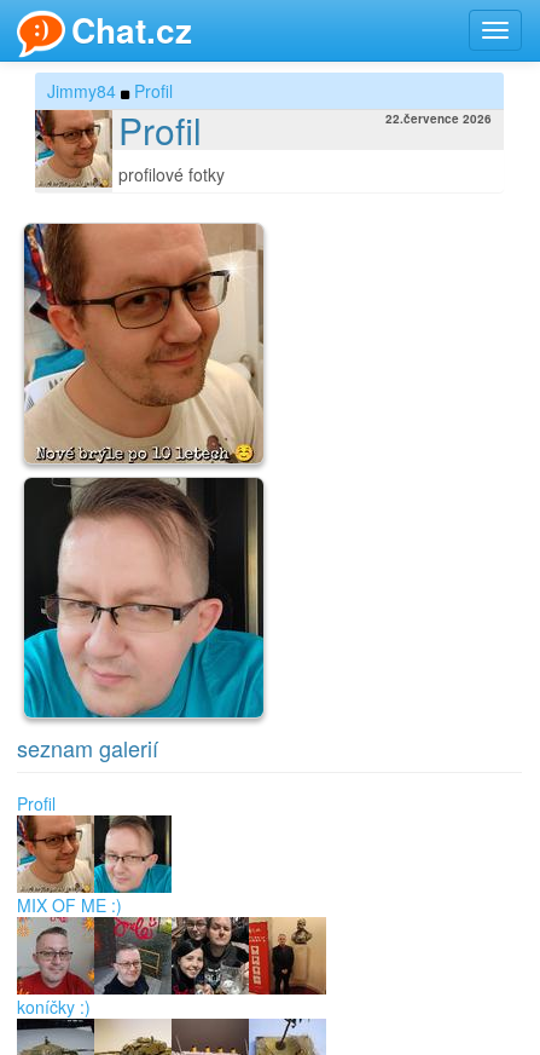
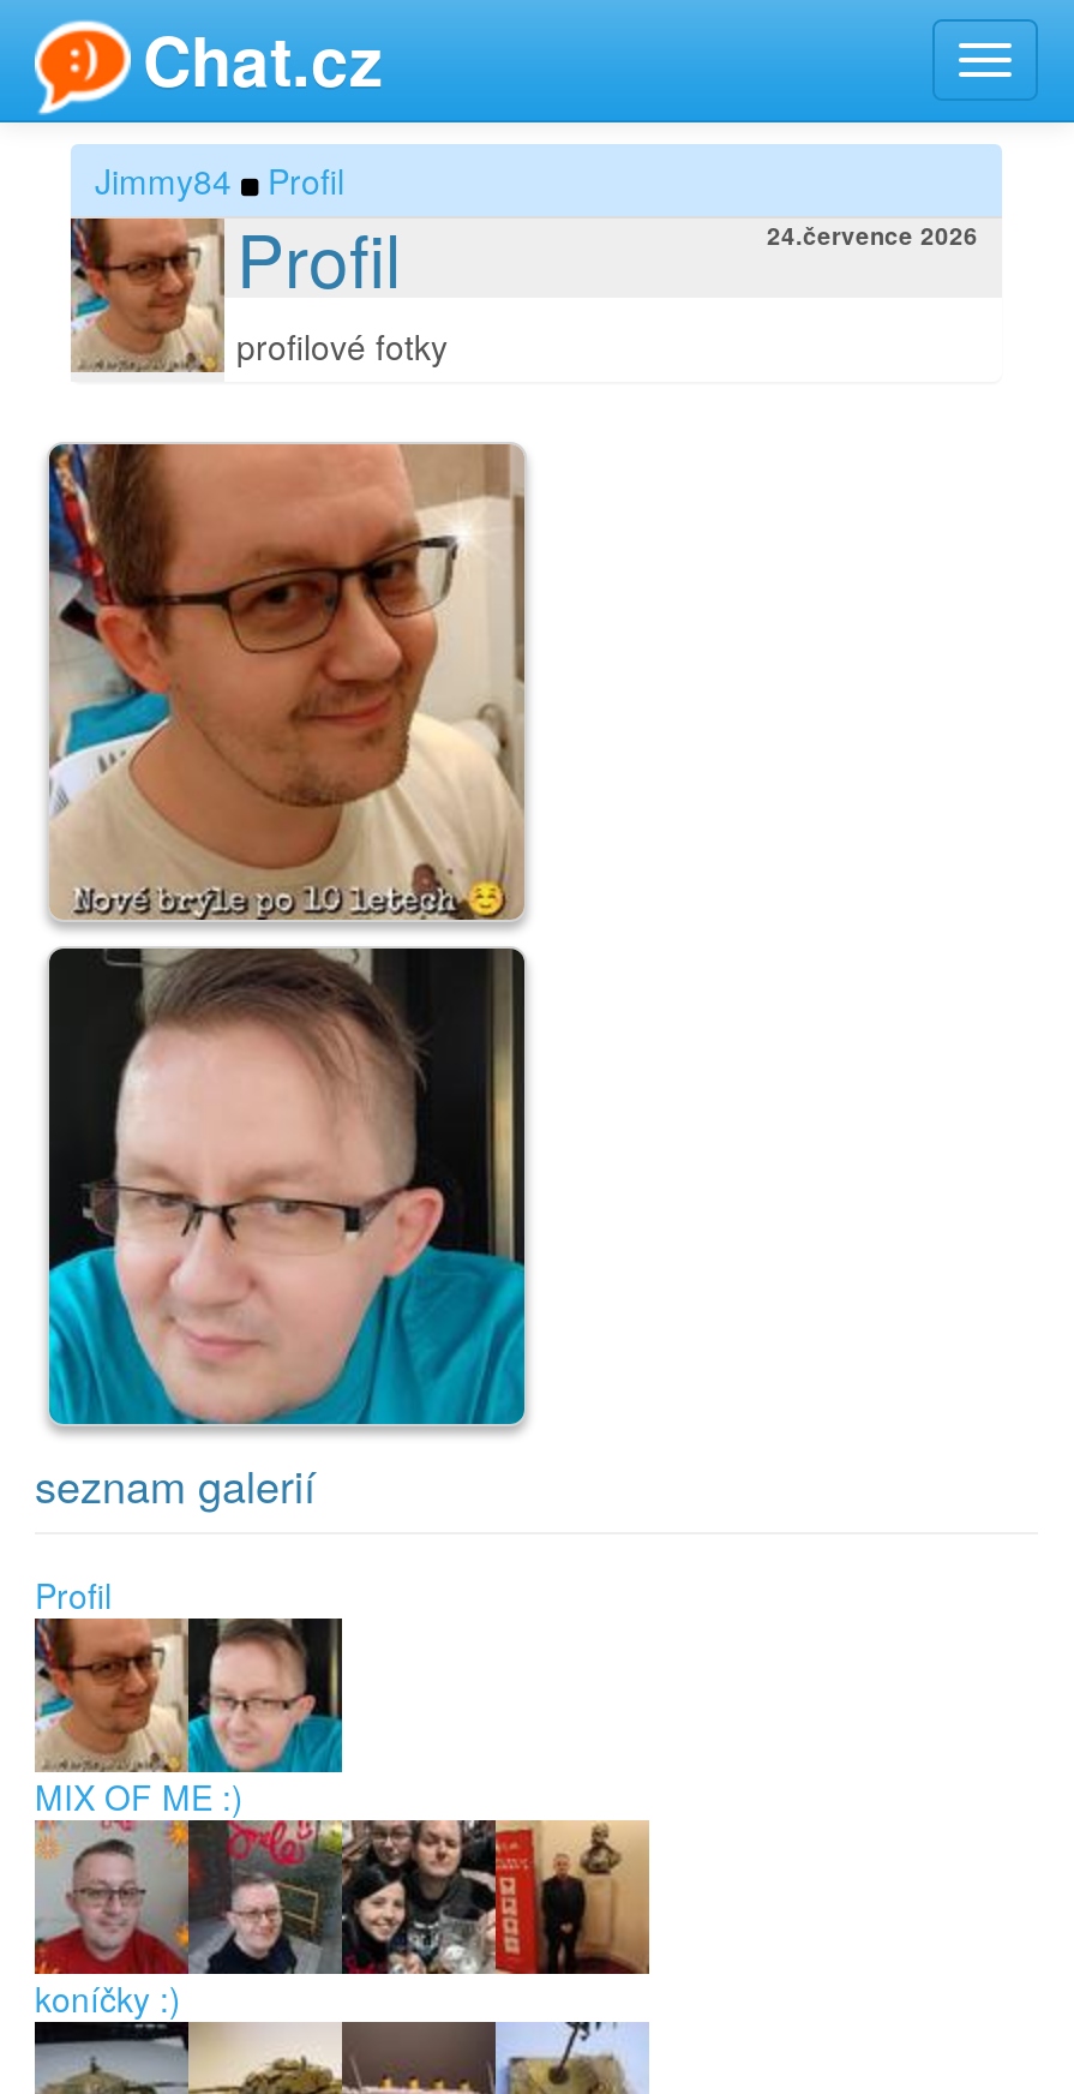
[385,110,492,127] 22.července 2026 -> [767,219,978,252] 24.července 2026

